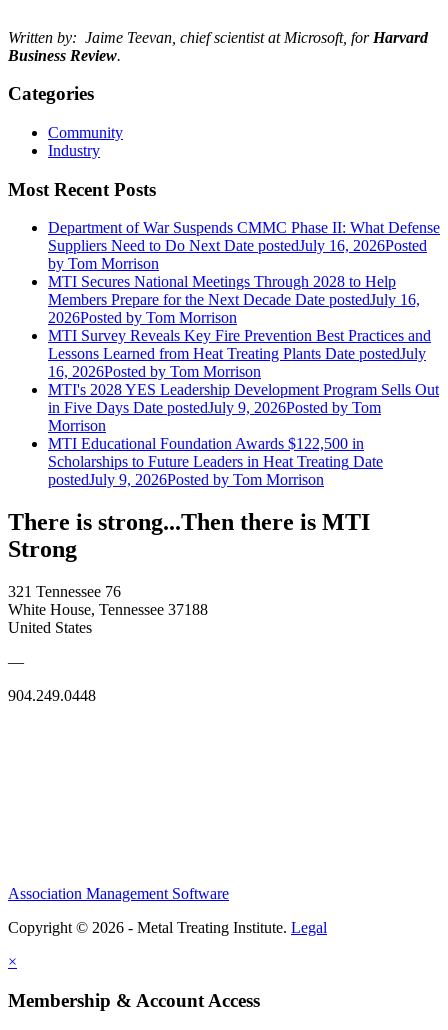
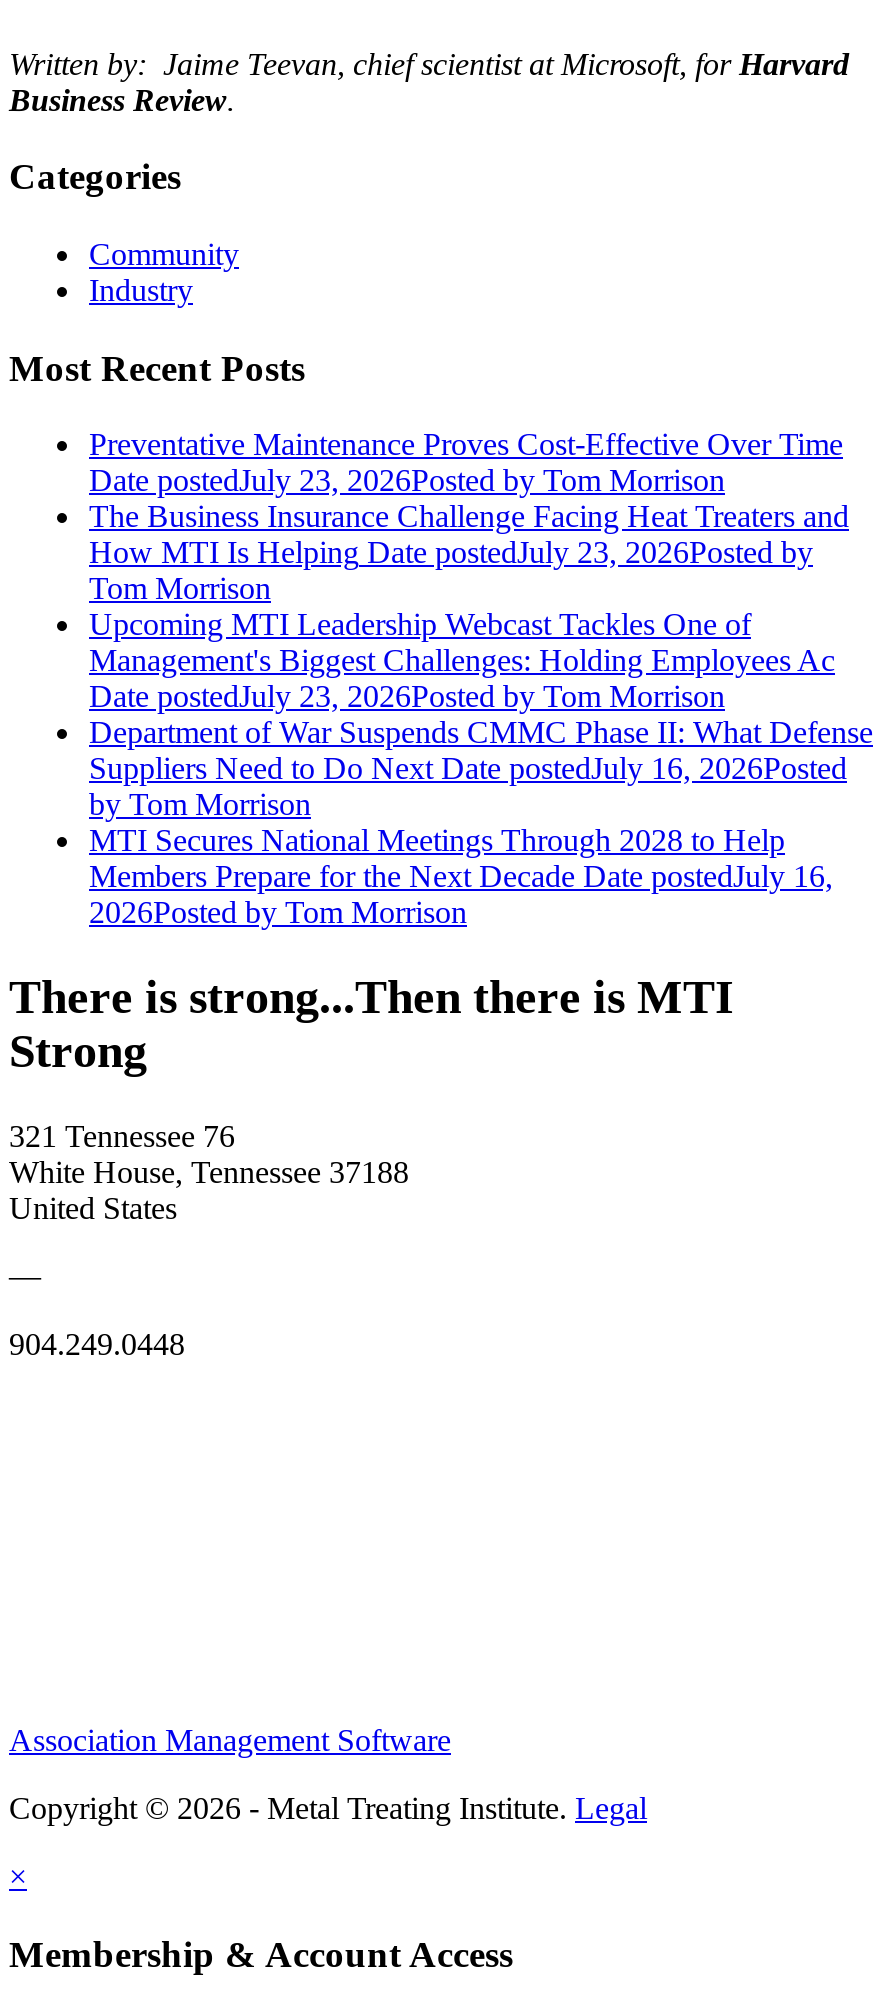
none -> [89,428,849,714] Preventative Maintenance Proves Cost-Effective Over Time | Date postedJuly 23, 2026Posted by Tom Morrison | The Business Insurance Challenge Facing Heat Treaters and | How MTI Is Helping Date postedJuly 23, 2026Posted by | Tom Morrison | Upcoming MTI Leadership Webcast Tackles One of | Management's Biggest Challenges: Holding Employees Ac | Date postedJuly 23, 2026Posted by Tom Morrison
moved [48,219,440,326] -> [89,716,873,930]: Department of War Suspends CMMC Phase II: What Defense | Suppliers Need to Do Next Date postedJuly 16, 2026Posted | by Tom Morrison | MTI Secures National Meetings Through 2028 to Help | Members Prepare for the Next Decade Date postedJuly 16, | 2026Posted by Tom Morrison
[48,327,439,488] MTI Survey Reveals Key Fire Prevention Best Practices and | Lessons Learned from Heat Treating Plants Date postedJuly | 16, 2026Posted by Tom Morrison | MTI's 2028 YES Leadership Development Program Sells Out | in Five Days Date postedJuly 9, 2026Posted by Tom | Morrison | MTI Educational Foundation Awards $122,500 in | Scholarships to Future Leaders in Heat Treating Date | postedJuly 9, 2026Posted by Tom Morrison -> none

